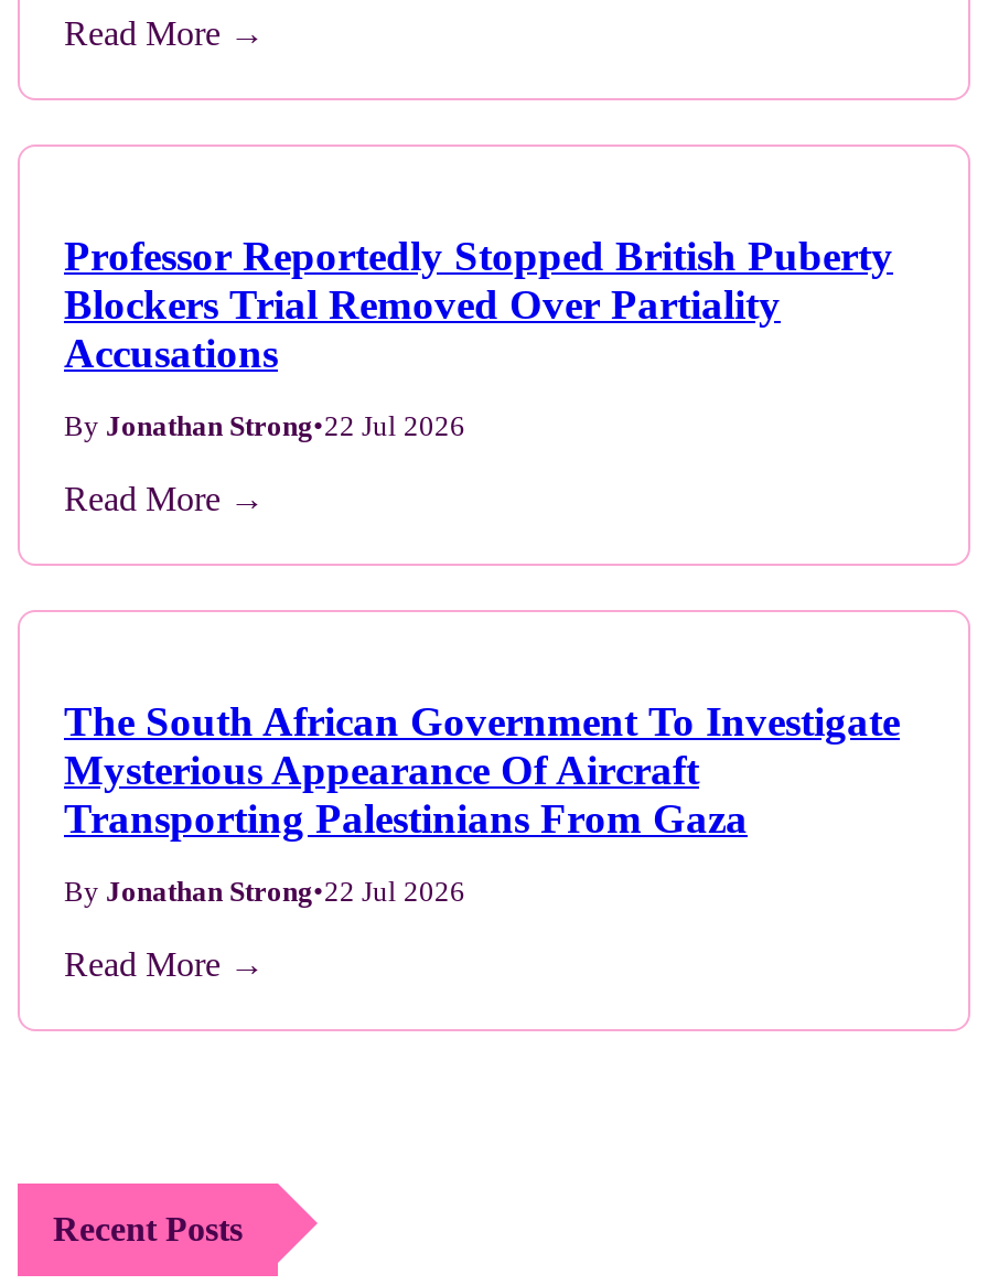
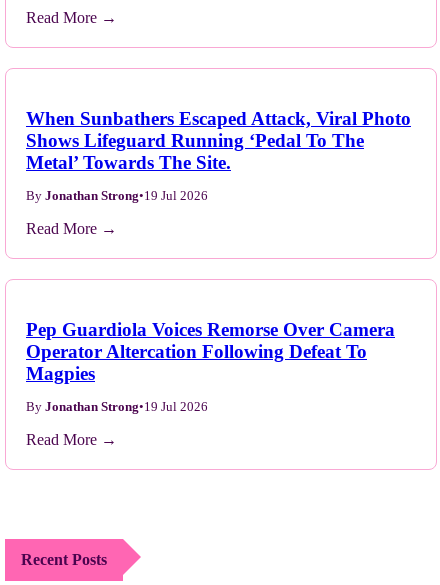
[64,232,893,376] Professor Reportedly Stopped British Puberty | Blockers Trial Removed Over Partiality | Accusations -> [26,108,411,173] When Sunbathers Escaped Attack, Viral Photo | Shows Lifeguard Running ‘Pedal To The | Metal’ Towards The Site.
[64,411,465,442] By Jonathan Strong•22 Jul 2026 -> [26,189,208,203] By Jonathan Strong•19 Jul 2026
[64,698,900,842] The South African Government To Investigate | Mysterious Appearance Of Aircraft | Transporting Palestinians From Gaza -> [26,319,395,384] Pep Guardiola Voices Remorse Over Camera | Operator Altercation Following Defeat To | Magpies
[64,877,465,908] By Jonathan Strong•22 Jul 2026 -> [26,400,208,414] By Jonathan Strong•19 Jul 2026

